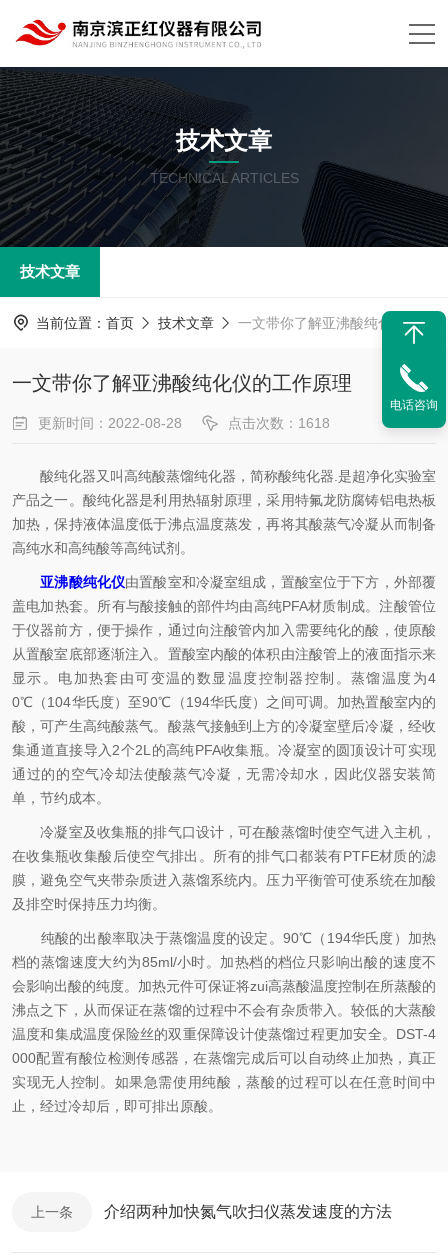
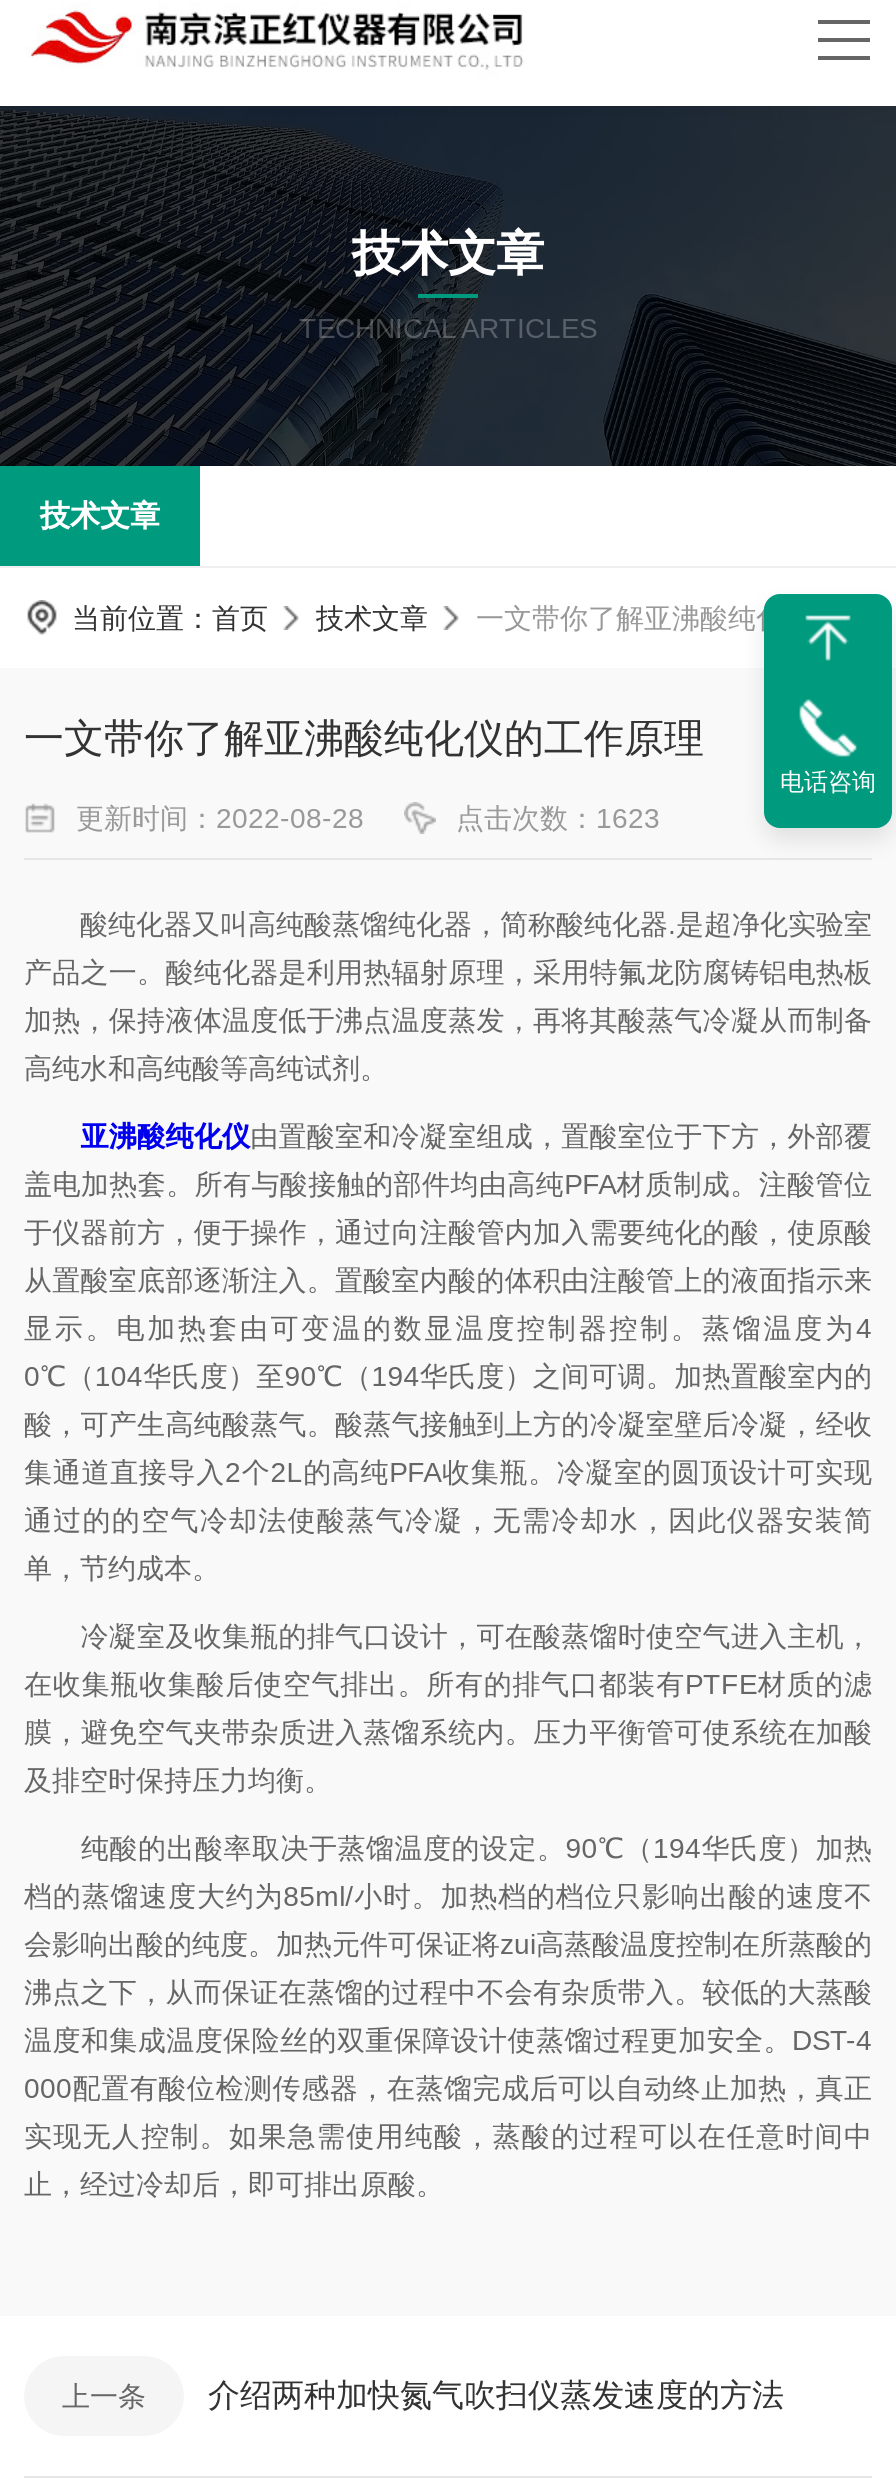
[228,415,330,431] 点击次数：1618 -> [456,802,660,834] 点击次数：1623

